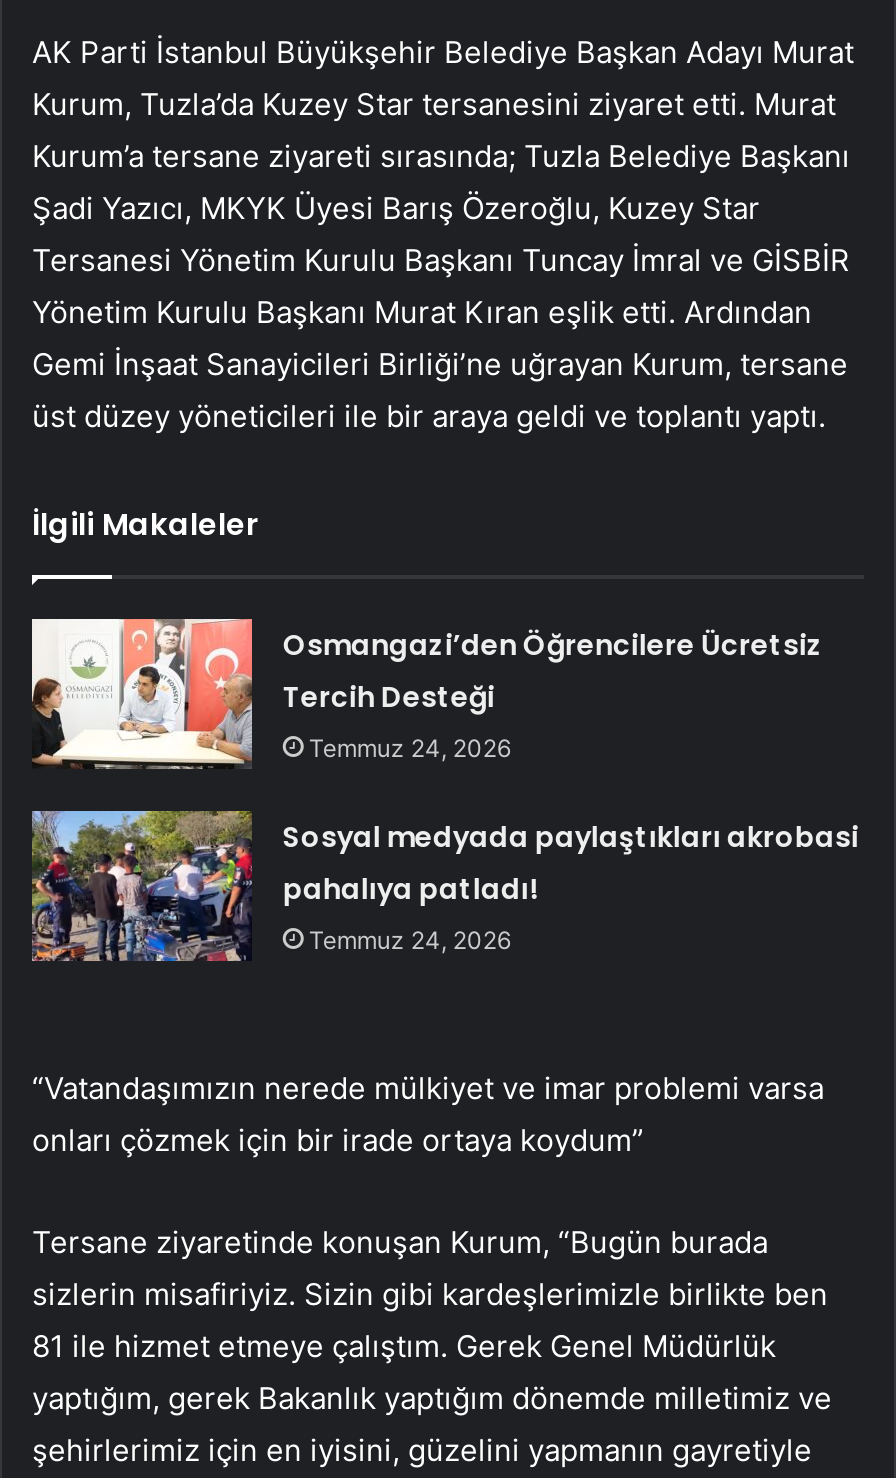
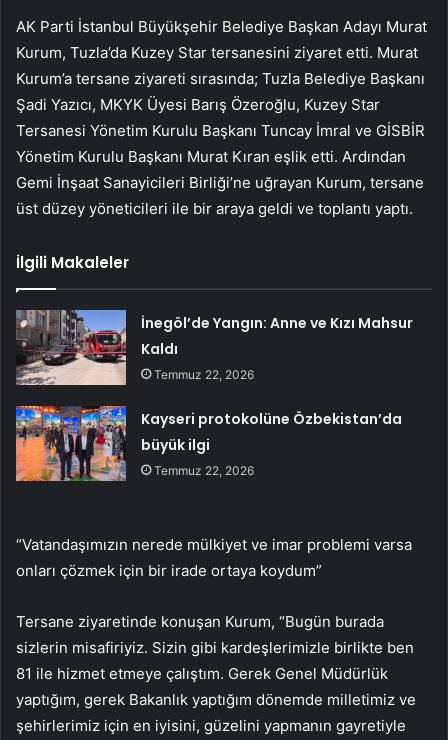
[30,617,823,769] [image] | Osmangazi’den Öğrencilere Ücretsiz | Tercih Desteği | Temmuz 24, 2026 -> [15,309,413,386] [image] | İnegöl’de Yangın: Anne ve Kızı Mahsur | Kaldı | Temmuz 22, 2026
[30,809,859,963] [image] | Sosyal medyada paylaştıkları akrobasi | pahalıya patladı! | Temmuz 24, 2026 -> [15,405,402,482] [image] | Kayseri protokolüne Özbekistan’da | büyük ilgi | Temmuz 22, 2026

